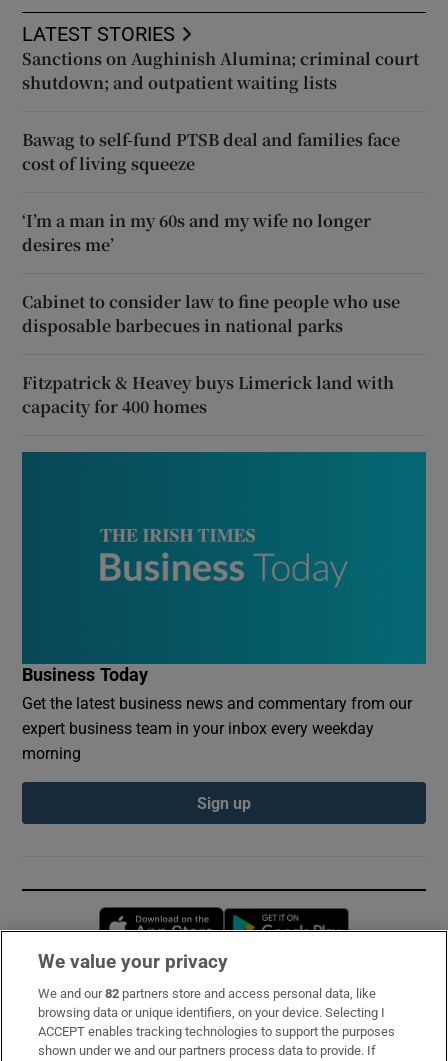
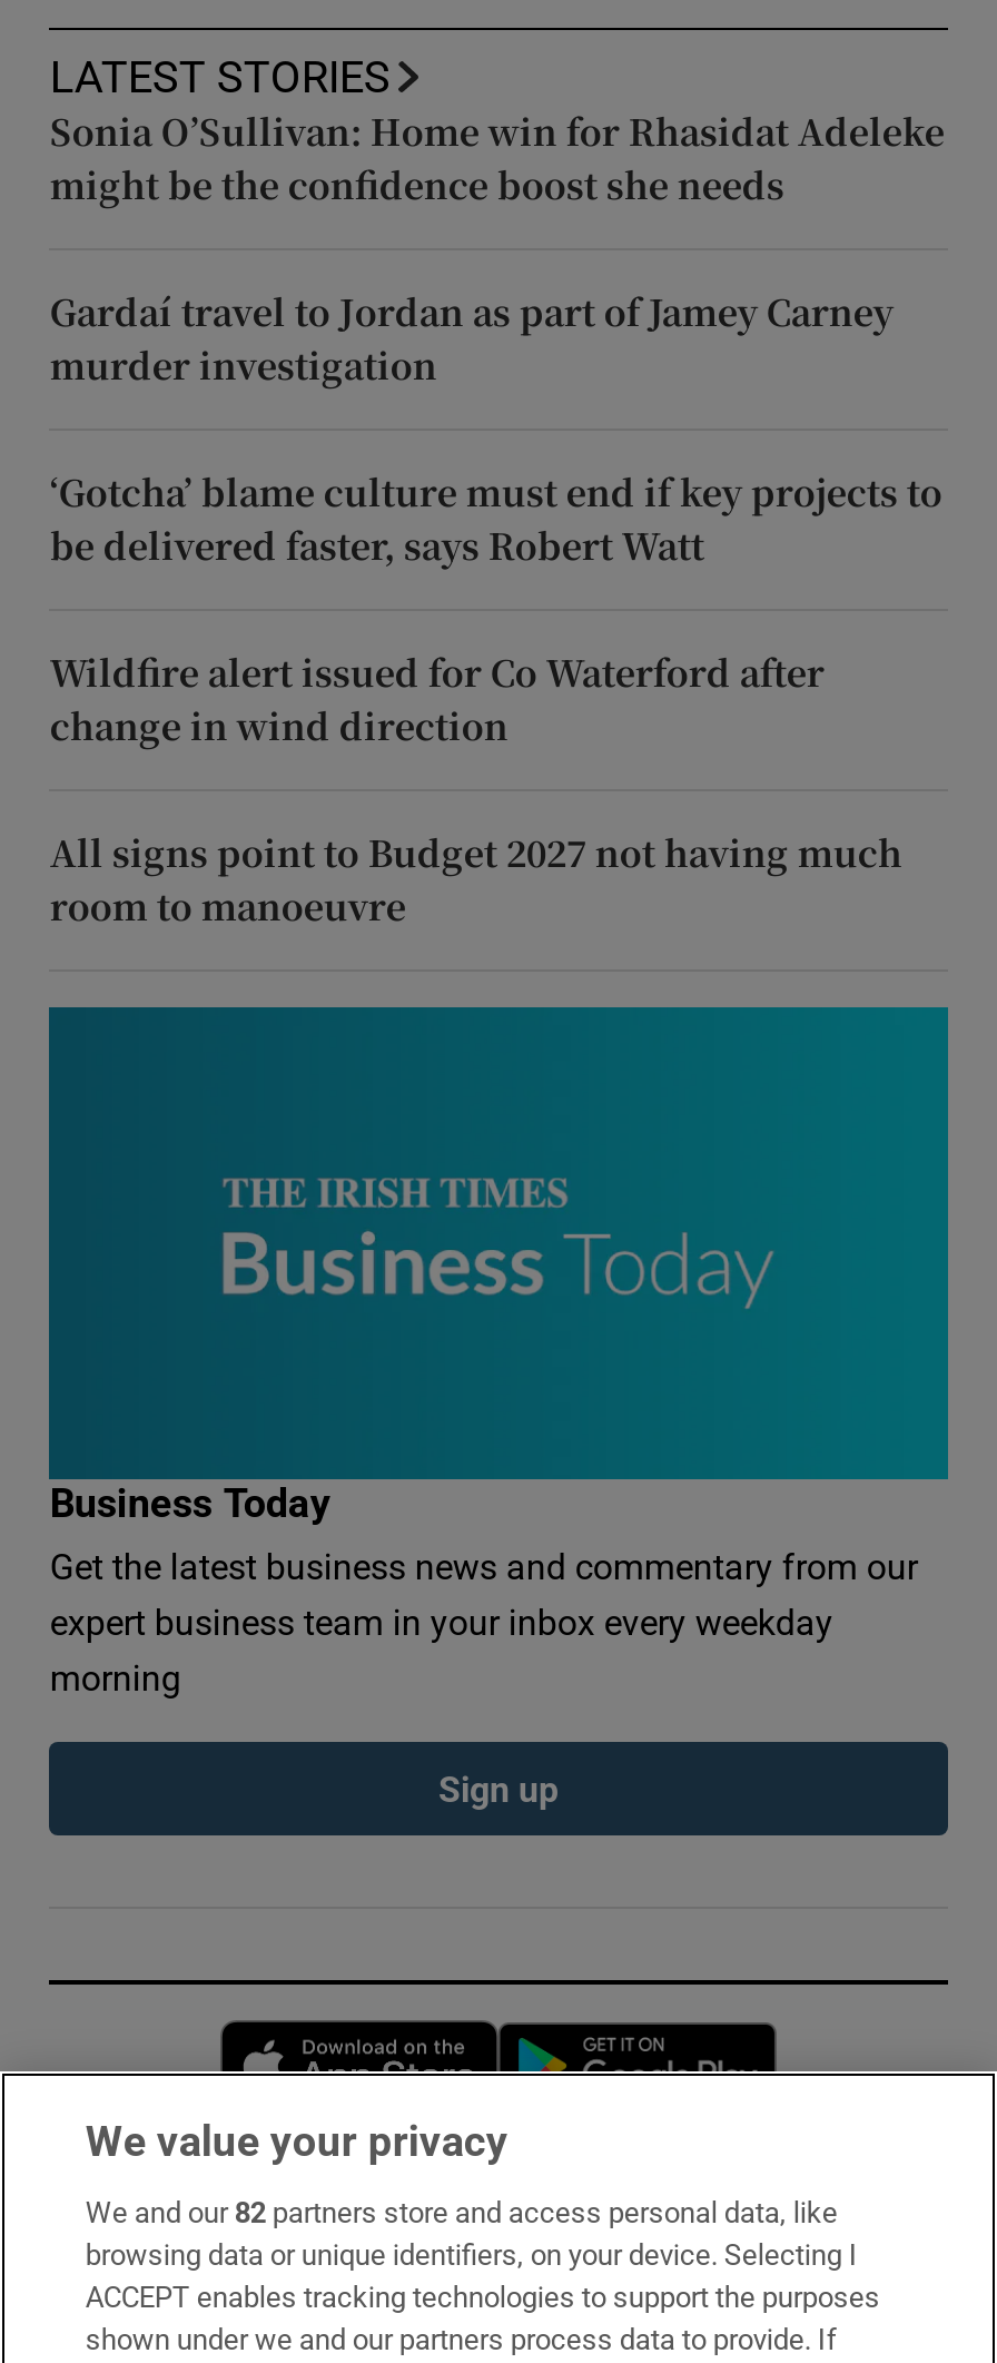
[22,47,419,94] Sanctions on Aughinish Alumina; criminal court | shutdown; and outpatient waiting lists -> [50,106,944,210] Sonia O’Sullivan: Home win for Rhasidat Adeleke | might be the confidence boost she needs
[22,128,400,175] Bawag to self-fund PTSB deal and families face | cost of living squeeze -> [50,286,893,390] Gardaí travel to Jordan as part of Jamey Carney | murder investigation
[22,209,371,256] ‘I’m a man in my 60s and my wife no longer | desires me’ -> [50,466,942,571] ‘Gotcha’ blame culture must end if key projects to | be delivered faster, says Robert Watt
[22,290,400,337] Cabinet to consider law to fine people who use | disposable barbecues in national parks -> [50,646,824,751] Wildfire alert issued for Co Waterford after | change in wind direction
[22,371,394,418] Fitzpatrick & Heavey buys Limerick land with | capacity for 400 homes -> [50,827,902,931] All signs point to Budget 2027 not having much | room to manoeuvre

